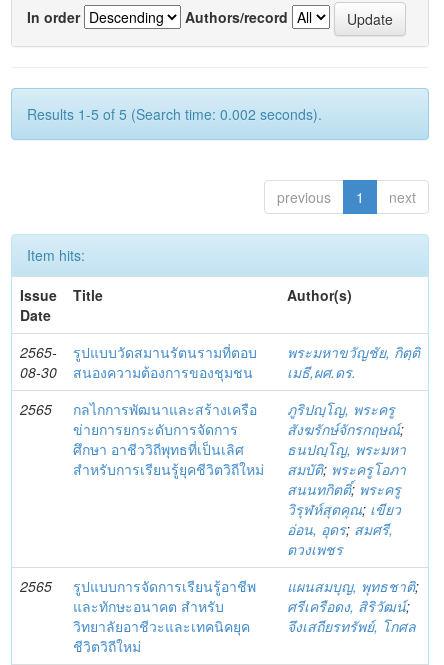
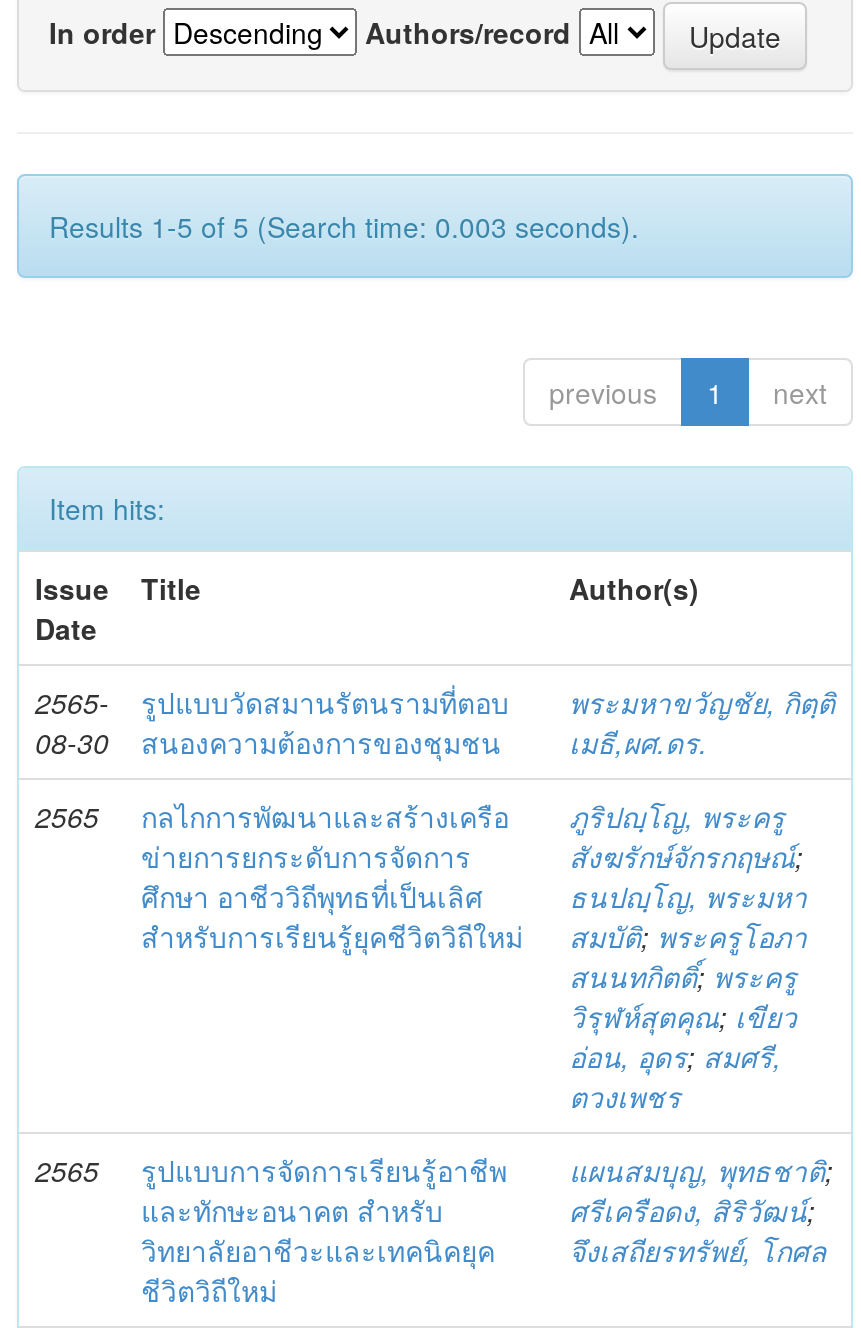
[27,104,322,124] Results 1-5 of 5 (Search time: 0.002 seconds). -> [49,206,639,246] Results 1-5 of 5 (Search time: 0.003 seconds).

